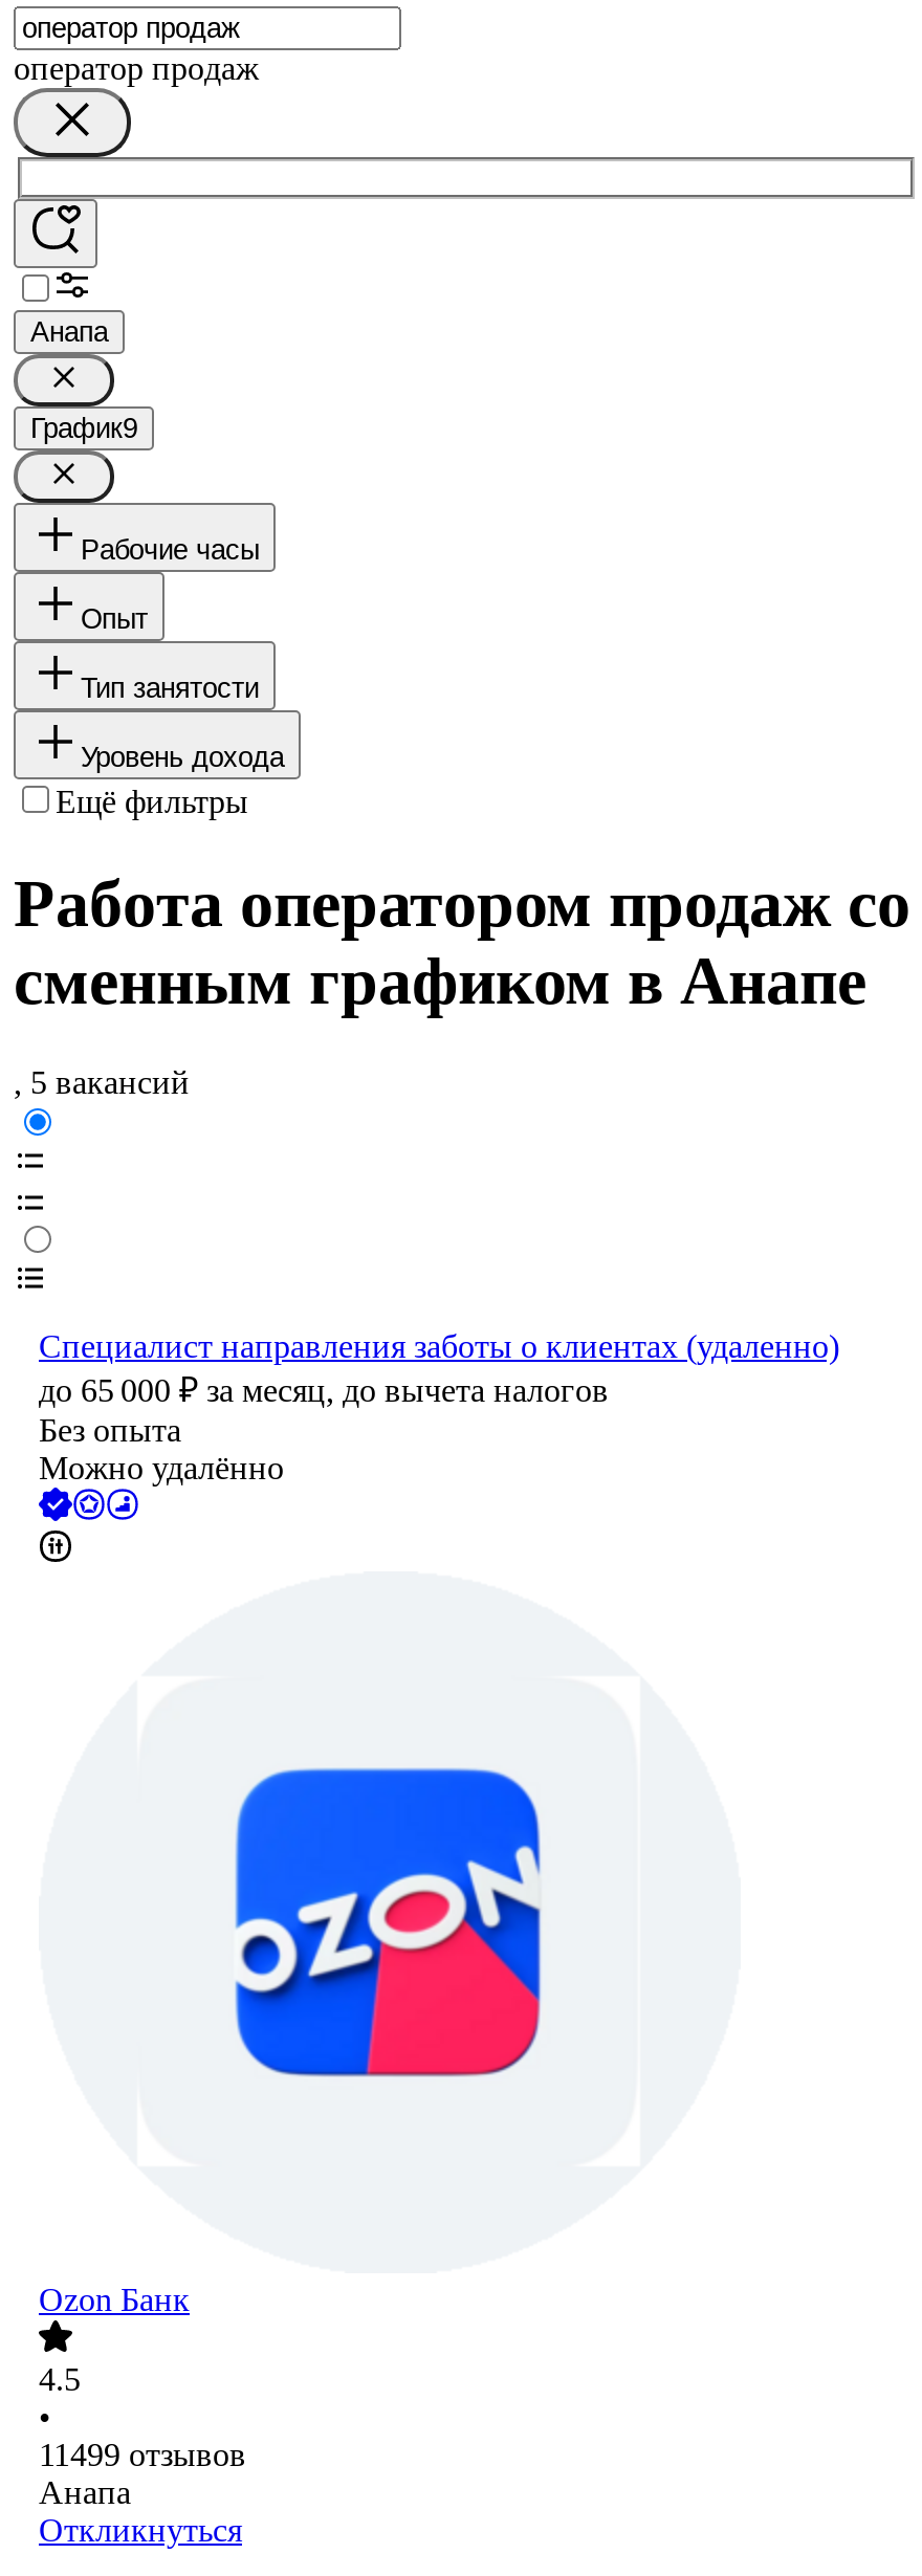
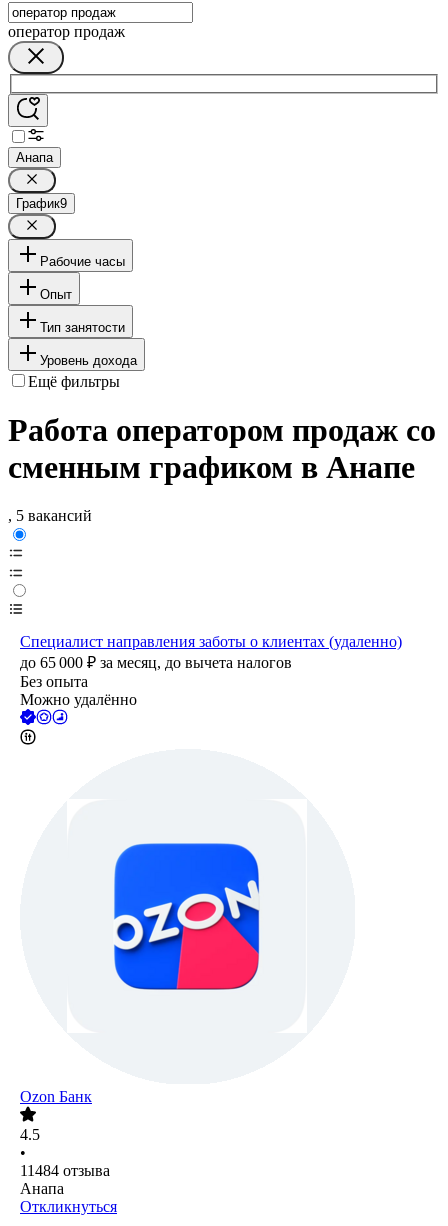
[39,2438,246,2473] 11499 отзывов -> [20,1162,110,1179] 11484 отзыва

